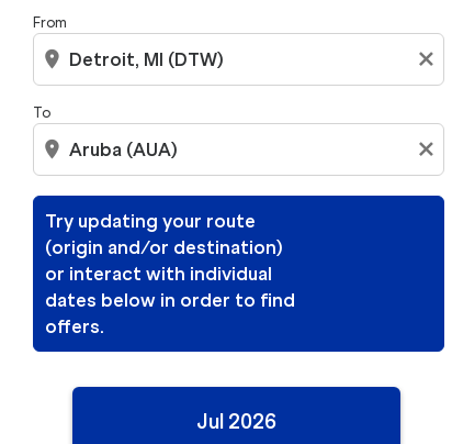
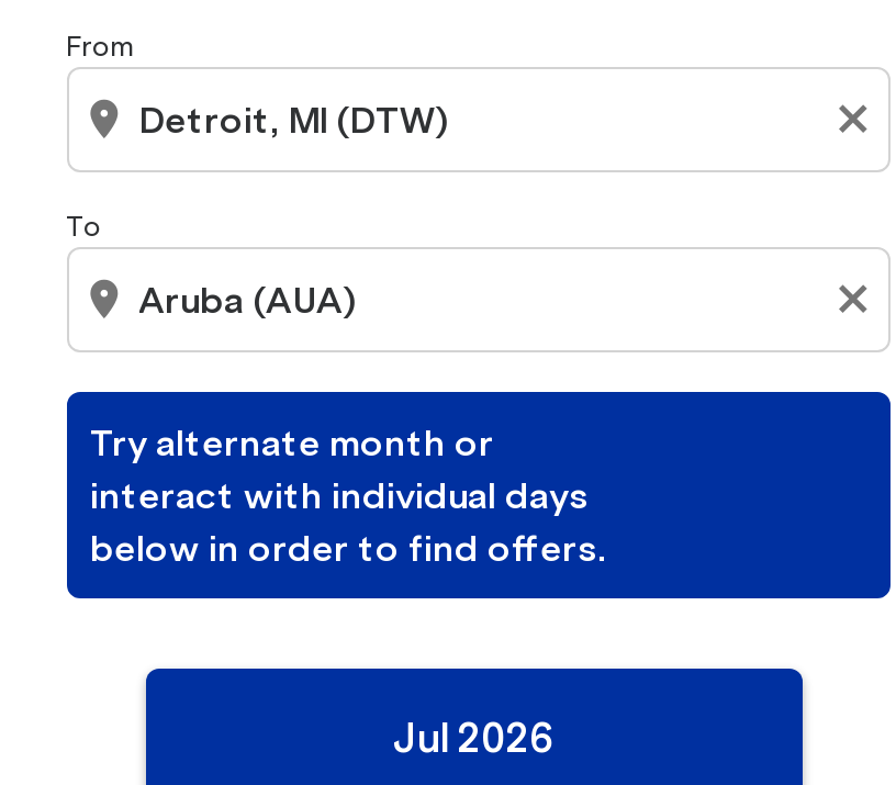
[44,210,295,337] Try updating your route | (origin and/or destination) | or interact with individual | dates below in order to find | offers. -> [90,420,606,570] Try alternate month or | interact with individual days | below in order to find offers.

